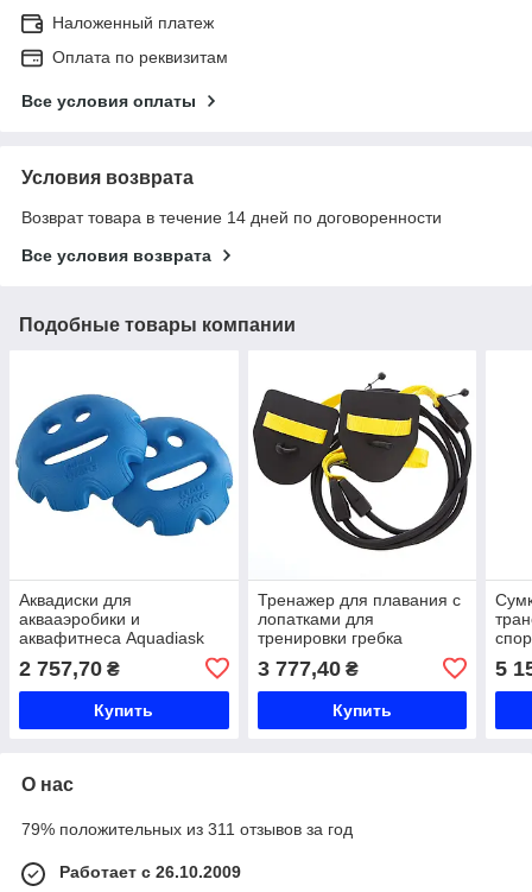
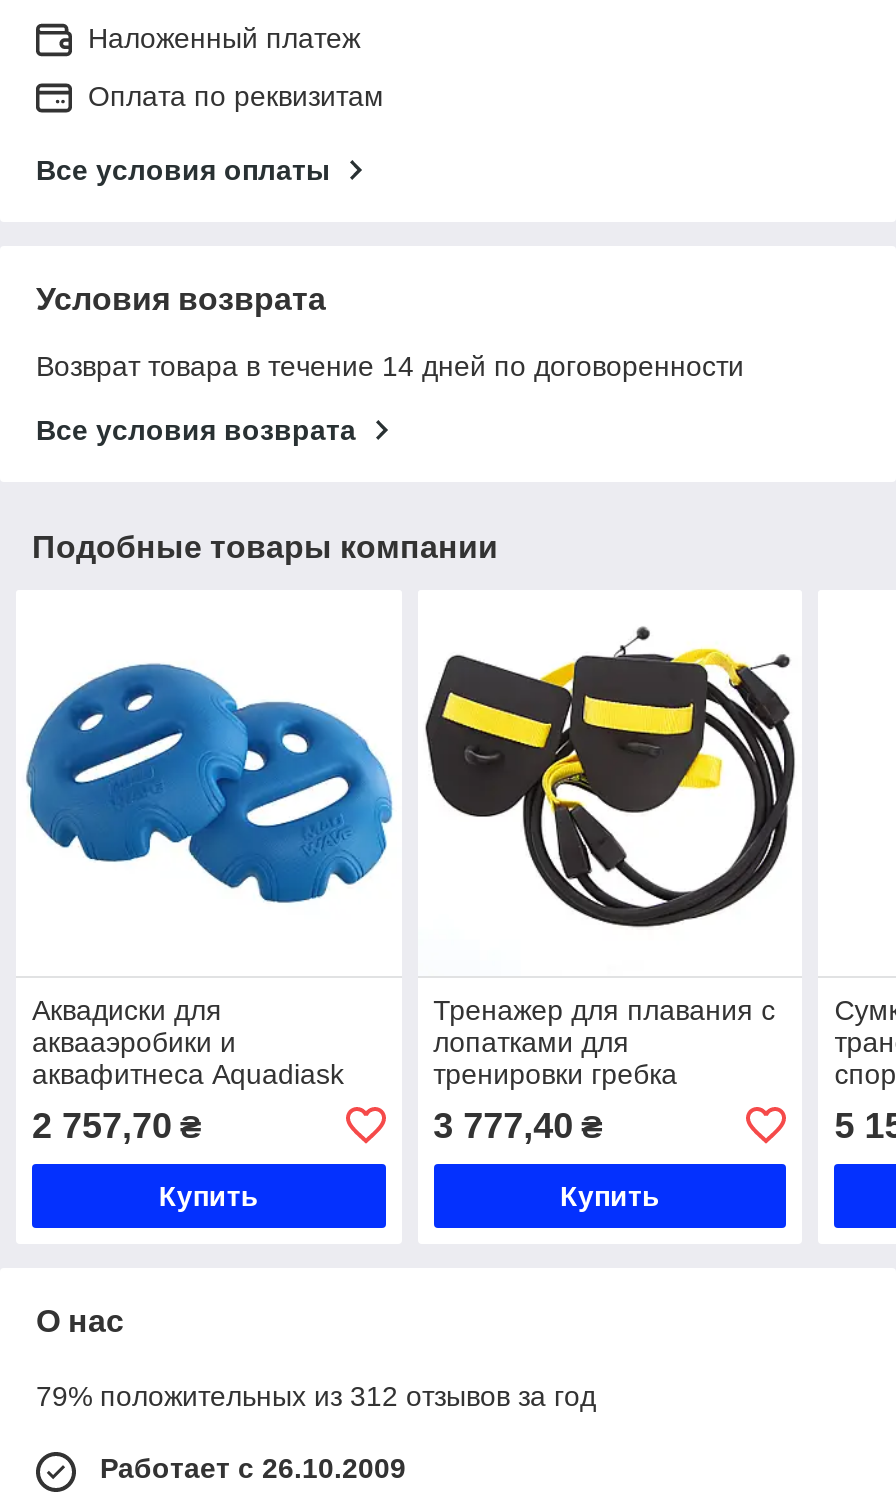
[21,819,353,838] 79% положительных из 311 отзывов за год -> [36,1380,596,1412] 79% положительных из 312 отзывов за год

